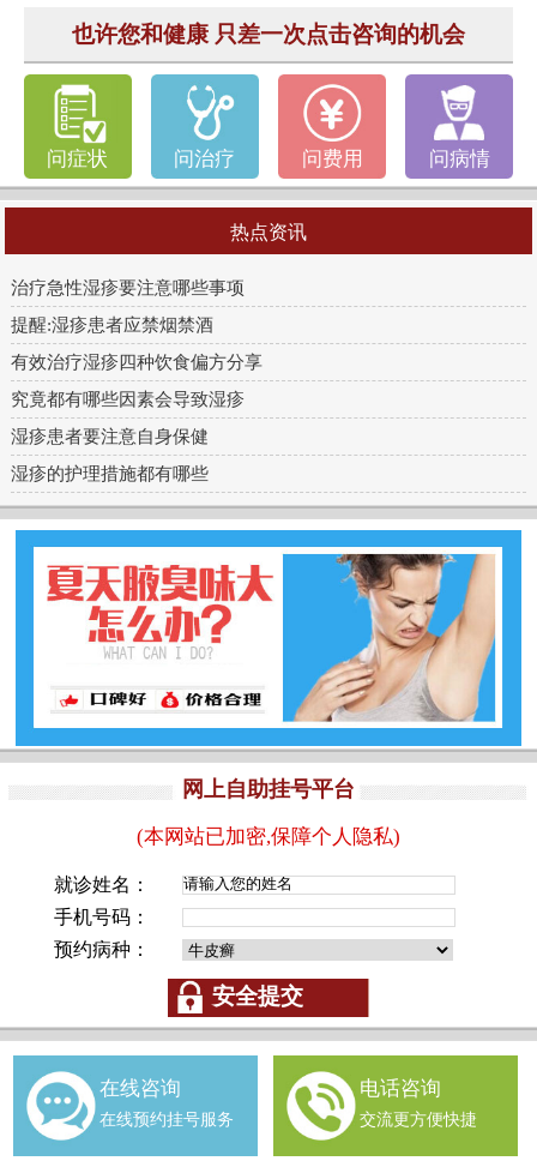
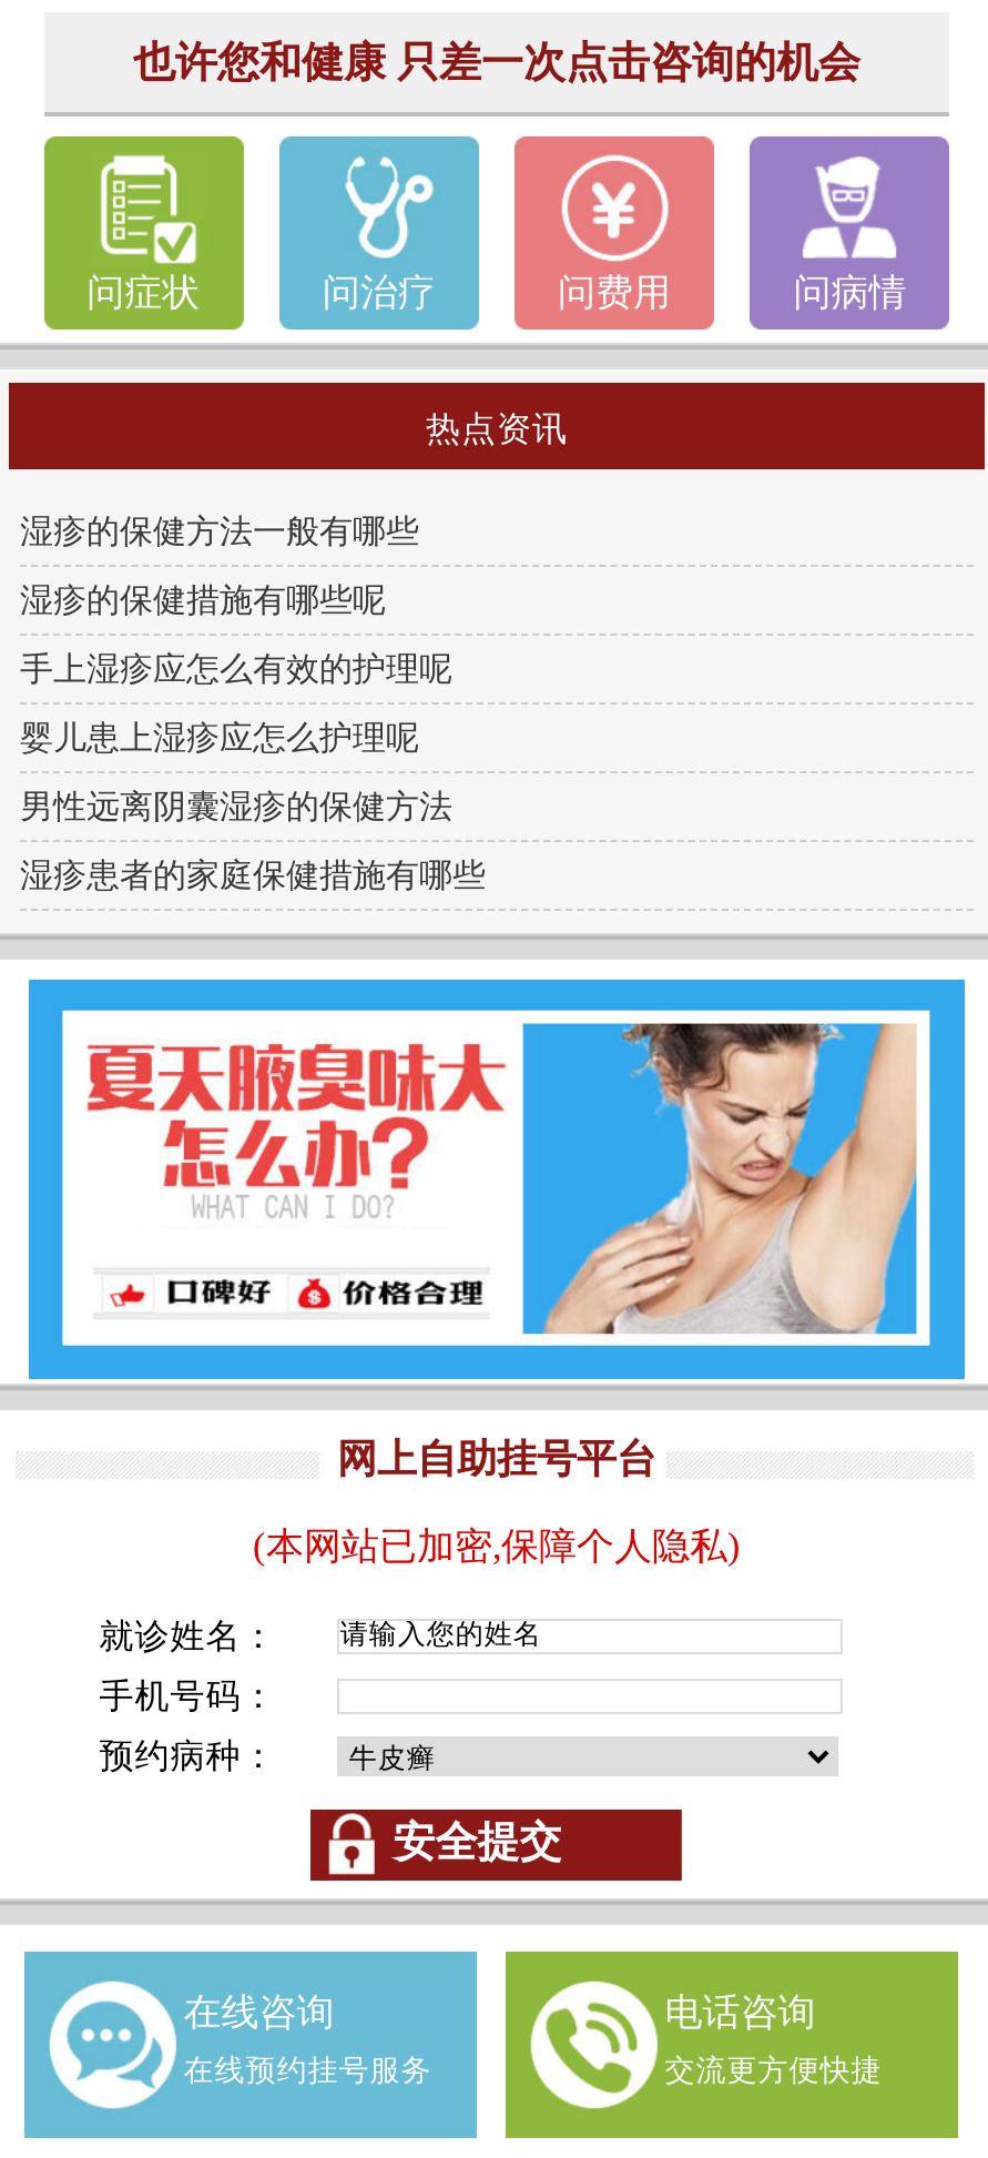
[11,278,245,297] 治疗急性湿疹要注意哪些事项 -> [20,514,419,549] 湿疹的保健方法一般有哪些
[11,315,213,335] 提醒:湿疹患者应禁烟禁酒 -> [20,582,386,618] 湿疹的保健措施有哪些呢
[11,353,263,372] 有效治疗湿疹四种饮食偏方分享 -> [20,651,452,687] 手上湿疹应怎么有效的护理呢
[11,390,245,409] 究竟都有哪些因素会导致湿疹 -> [20,720,419,756] 婴儿患上湿疹应怎么护理呢
[11,427,209,446] 湿疹患者要注意自身保健 -> [20,789,452,824] 男性远离阴囊湿疹的保健方法
[11,464,209,483] 湿疹的护理措施都有哪些 -> [20,858,486,893] 湿疹患者的家庭保健措施有哪些

